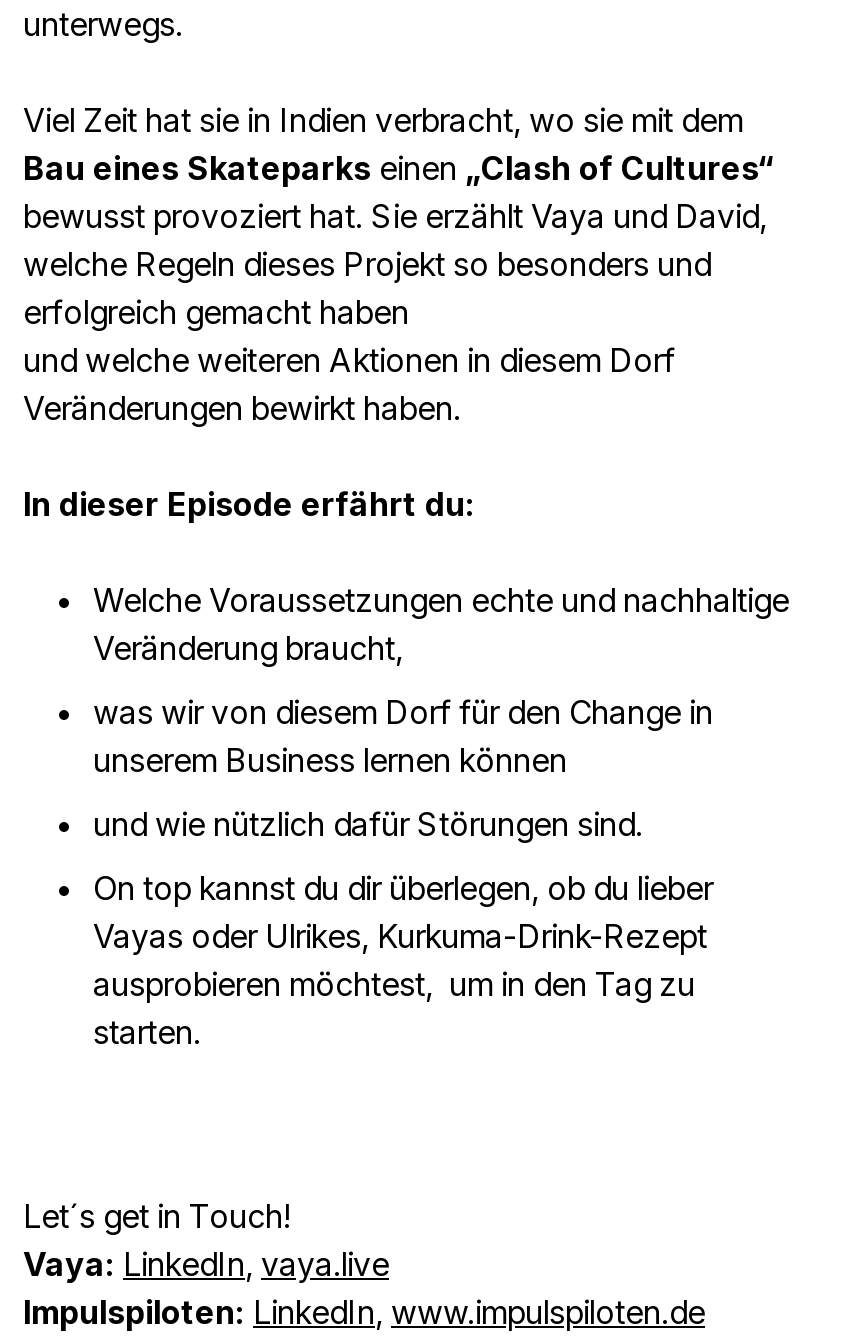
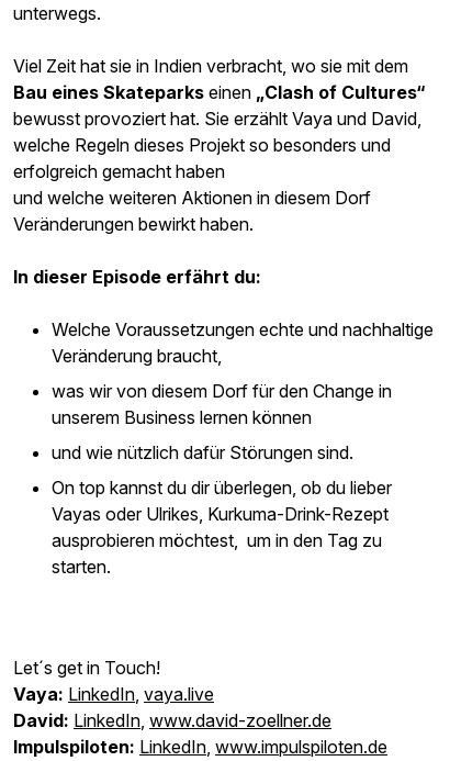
none -> [13,709,331,731] David: LinkedIn, www.david-zoellner.de

